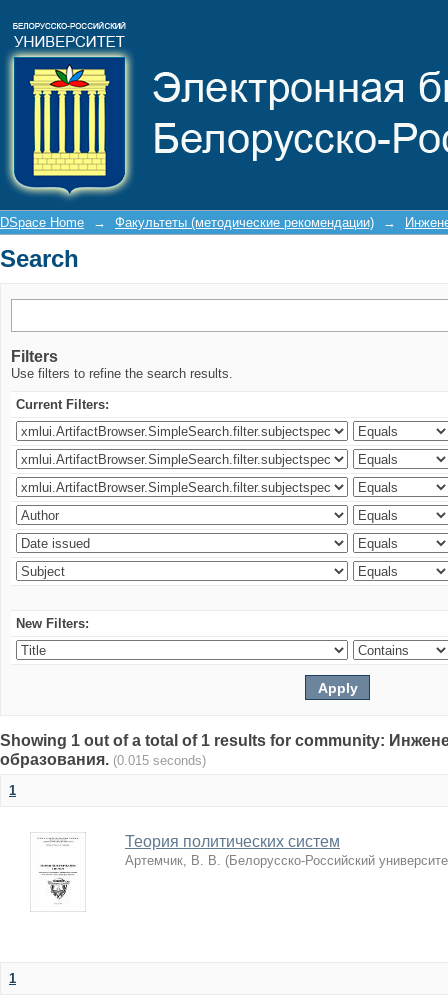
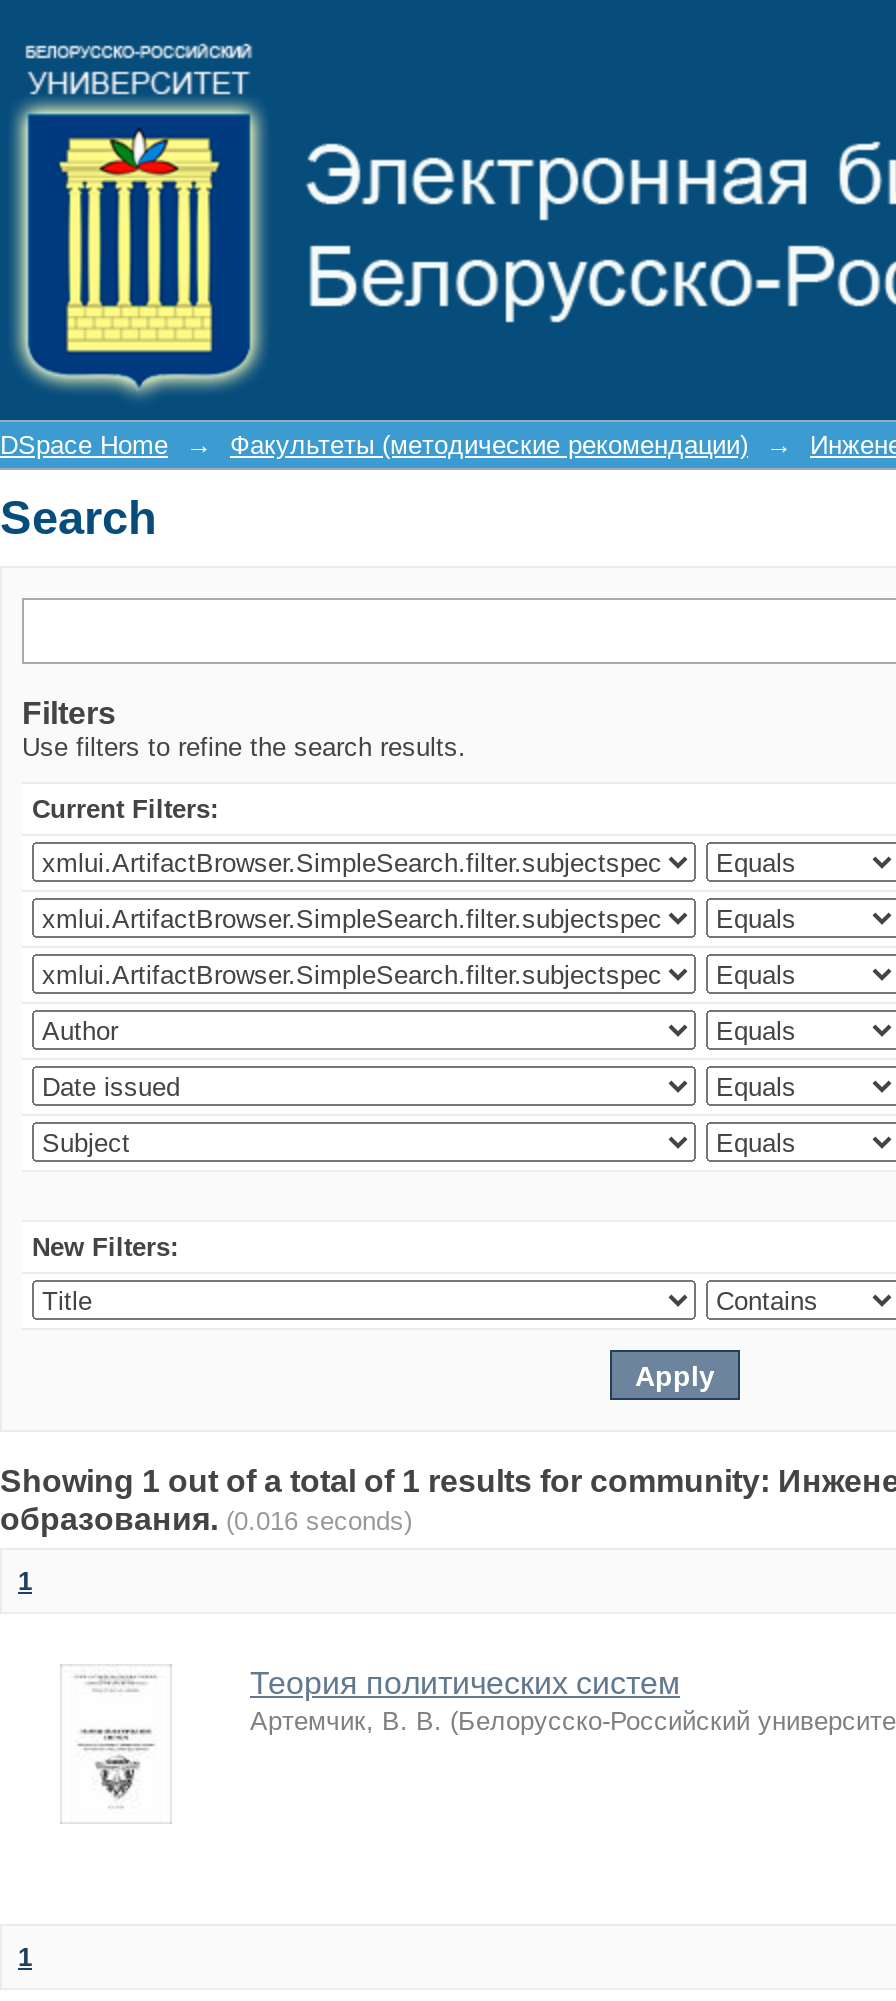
[0,751,206,768] образования. (0.015 seconds) -> [0,1502,412,1536] образования. (0.016 seconds)

